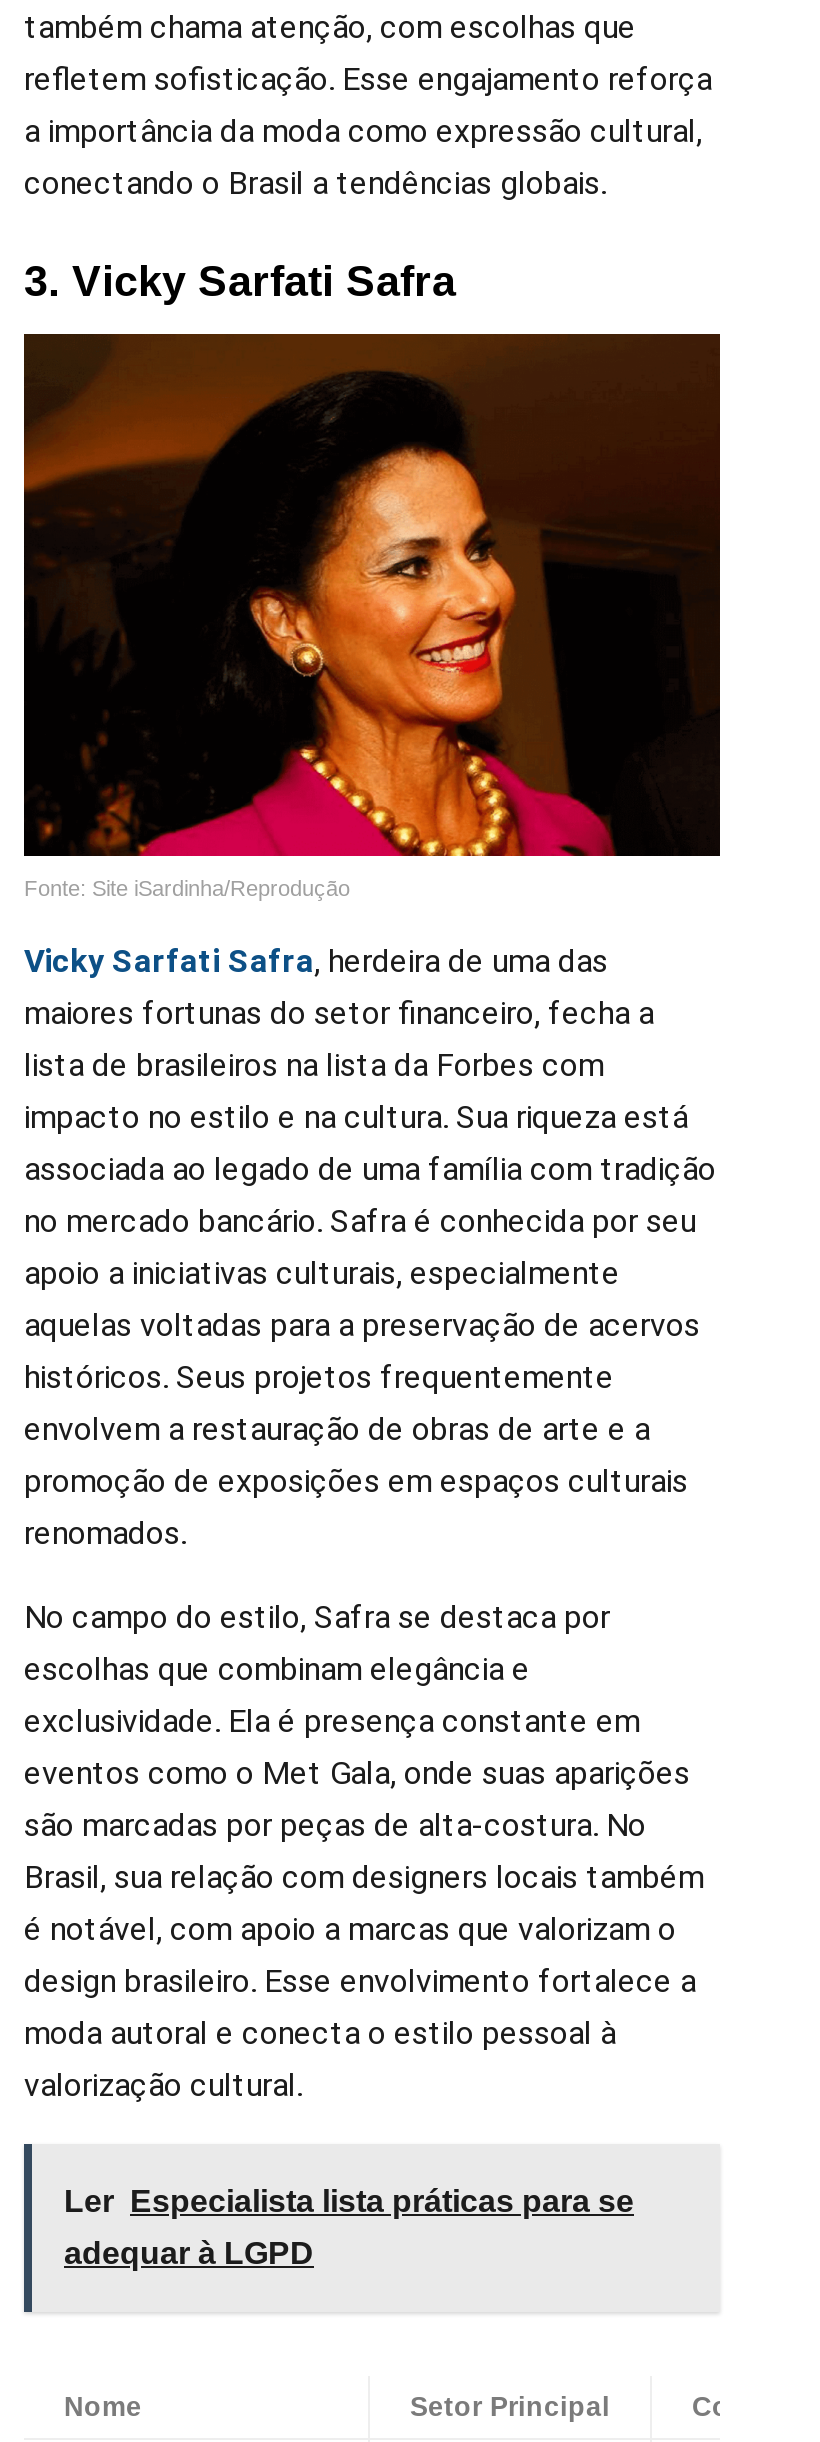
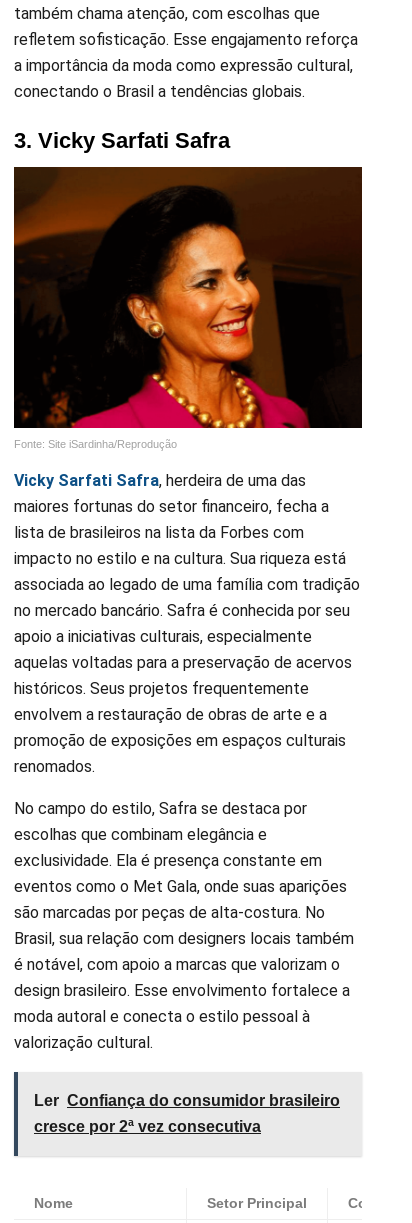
[64,2184,634,2218] Ler Especialista lista práticas para se -> [34,1092,340,1109] Ler Confiança do consumidor brasileiro
[64,2236,314,2270] adequar à LGPD -> [34,1118,261,1135] cresce por 2ª vez consecutiva

